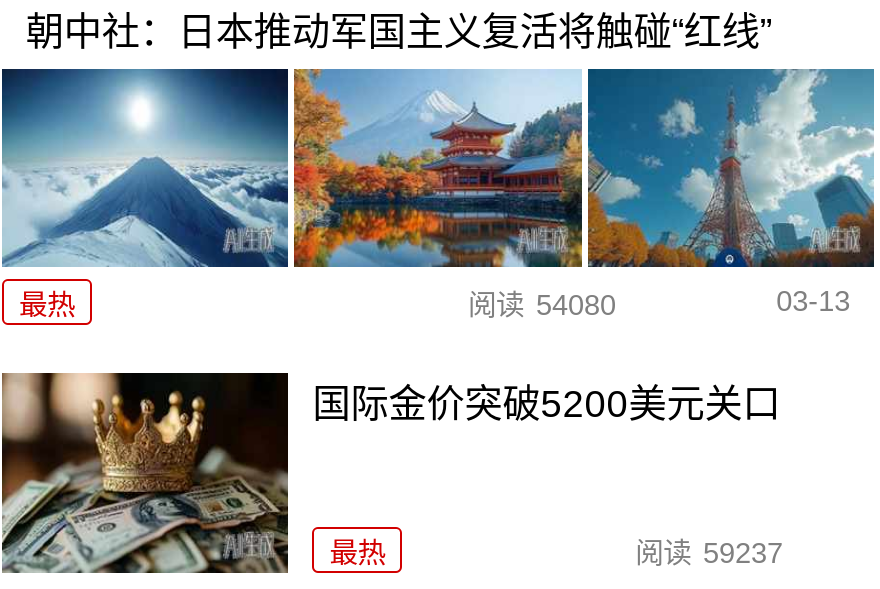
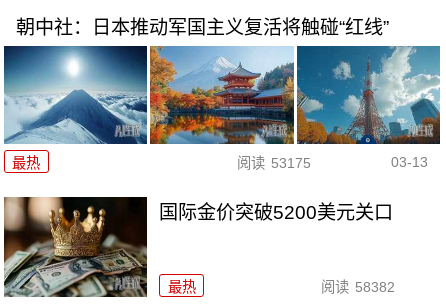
[468,289,616,321] 阅读 54080 -> [237,155,311,171] 阅读 53175
[635,536,783,568] 阅读 59237 -> [321,279,394,295] 阅读 58382

